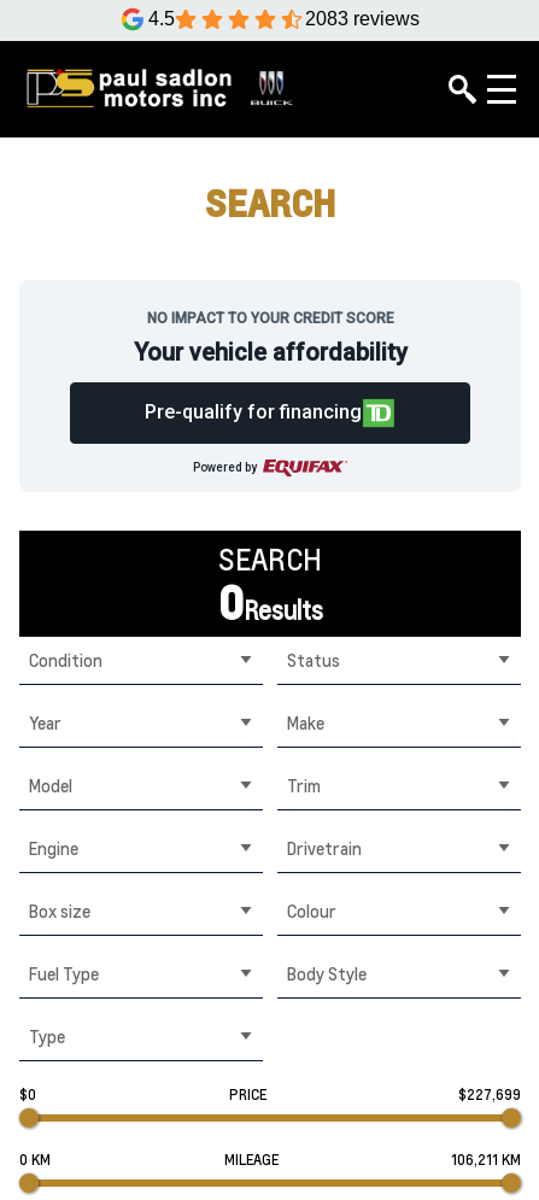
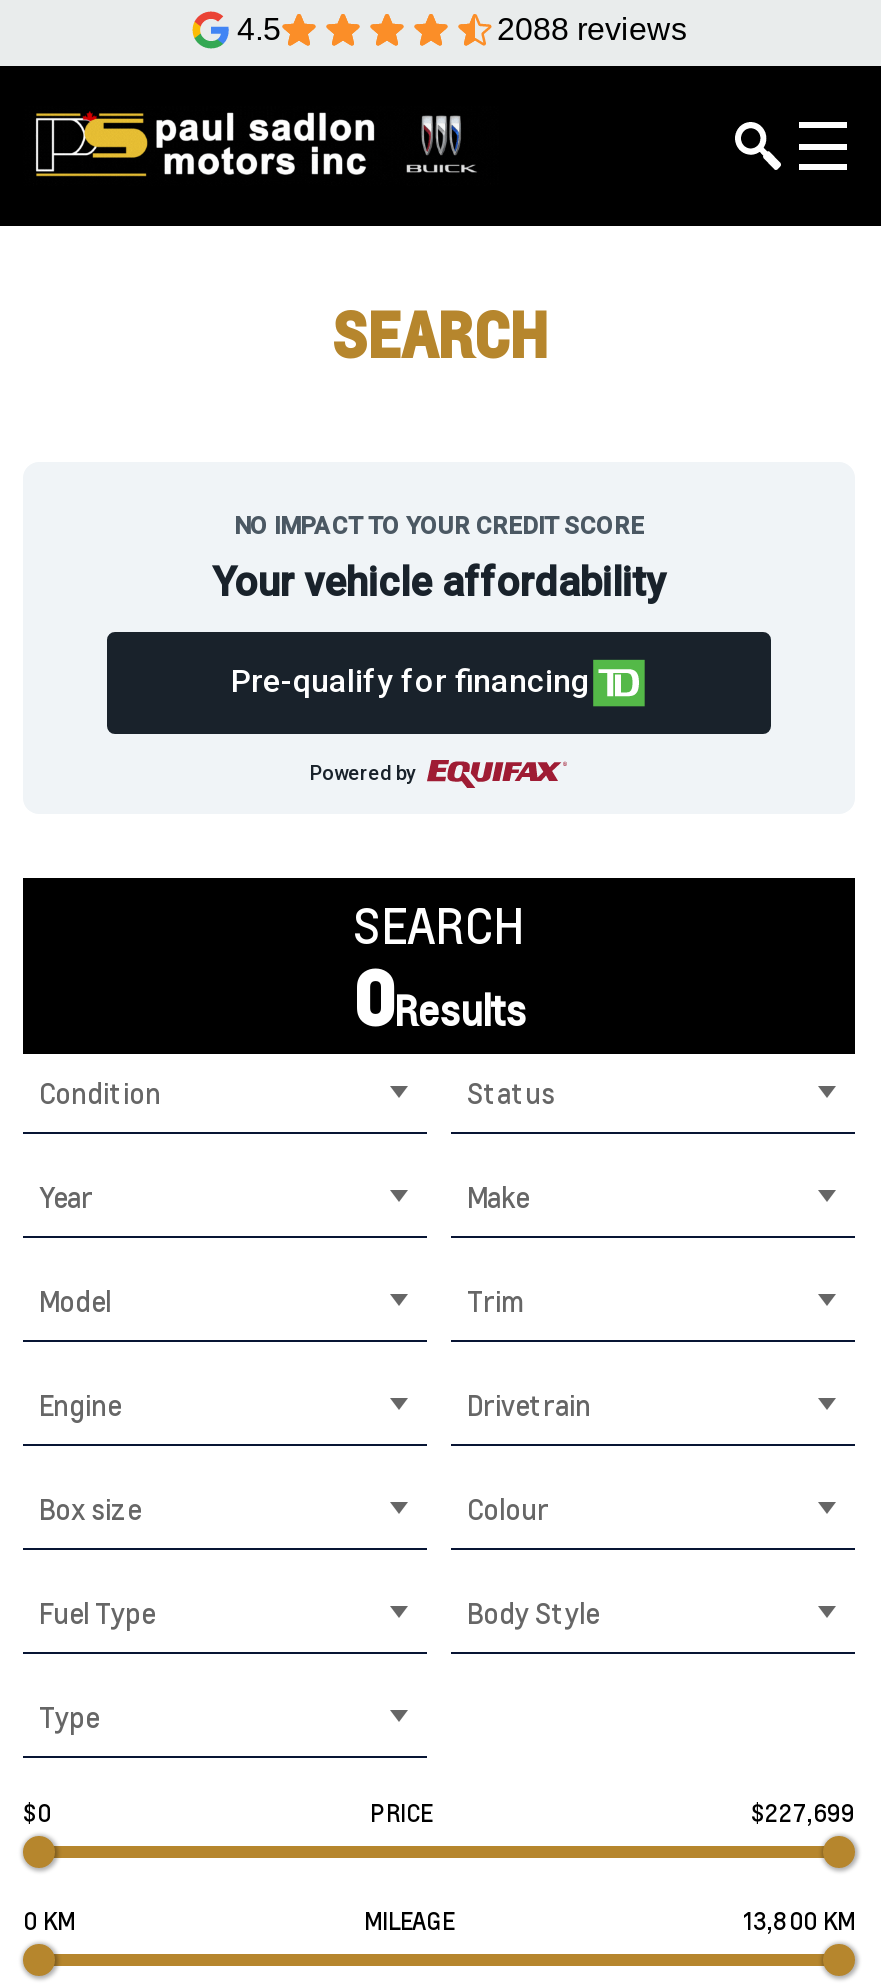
[305,8,420,29] 2083 reviews -> [497,12,687,46] 2088 reviews
[451,1150,521,1169] 106,211 KM -> [743,1906,855,1936] 13,800 KM

